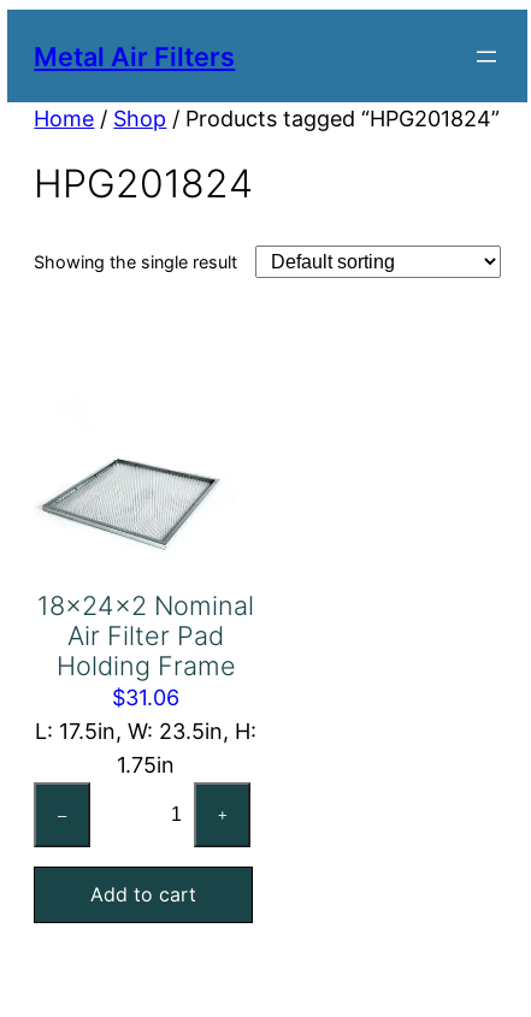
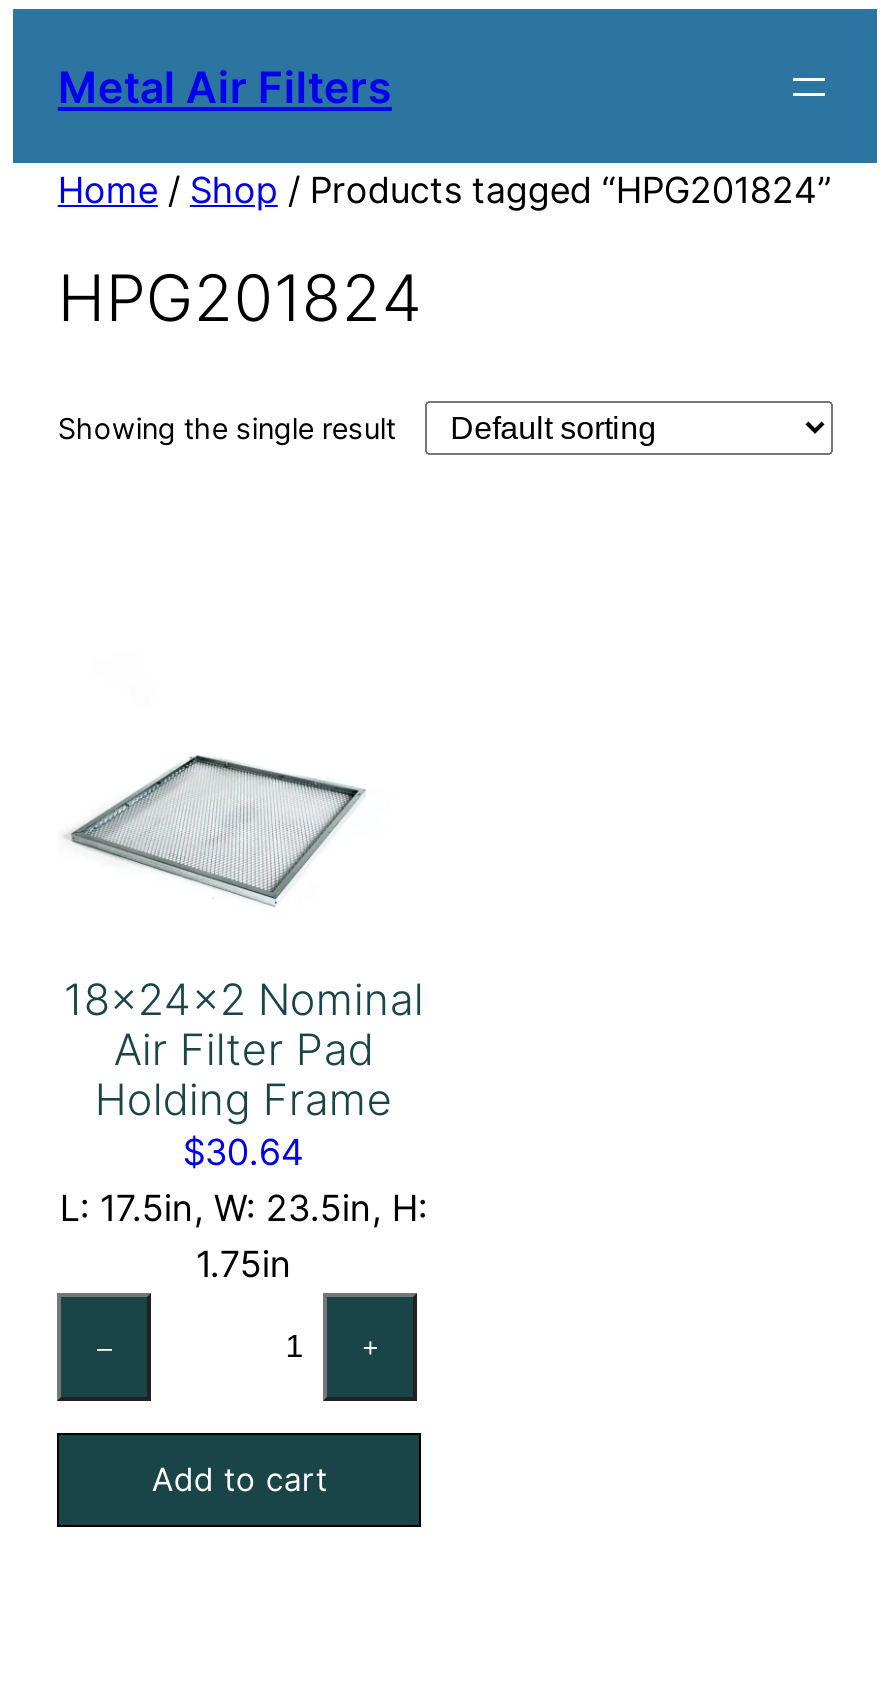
[112,685,180,710] $31.06 -> [183,1131,305,1173] $30.64

